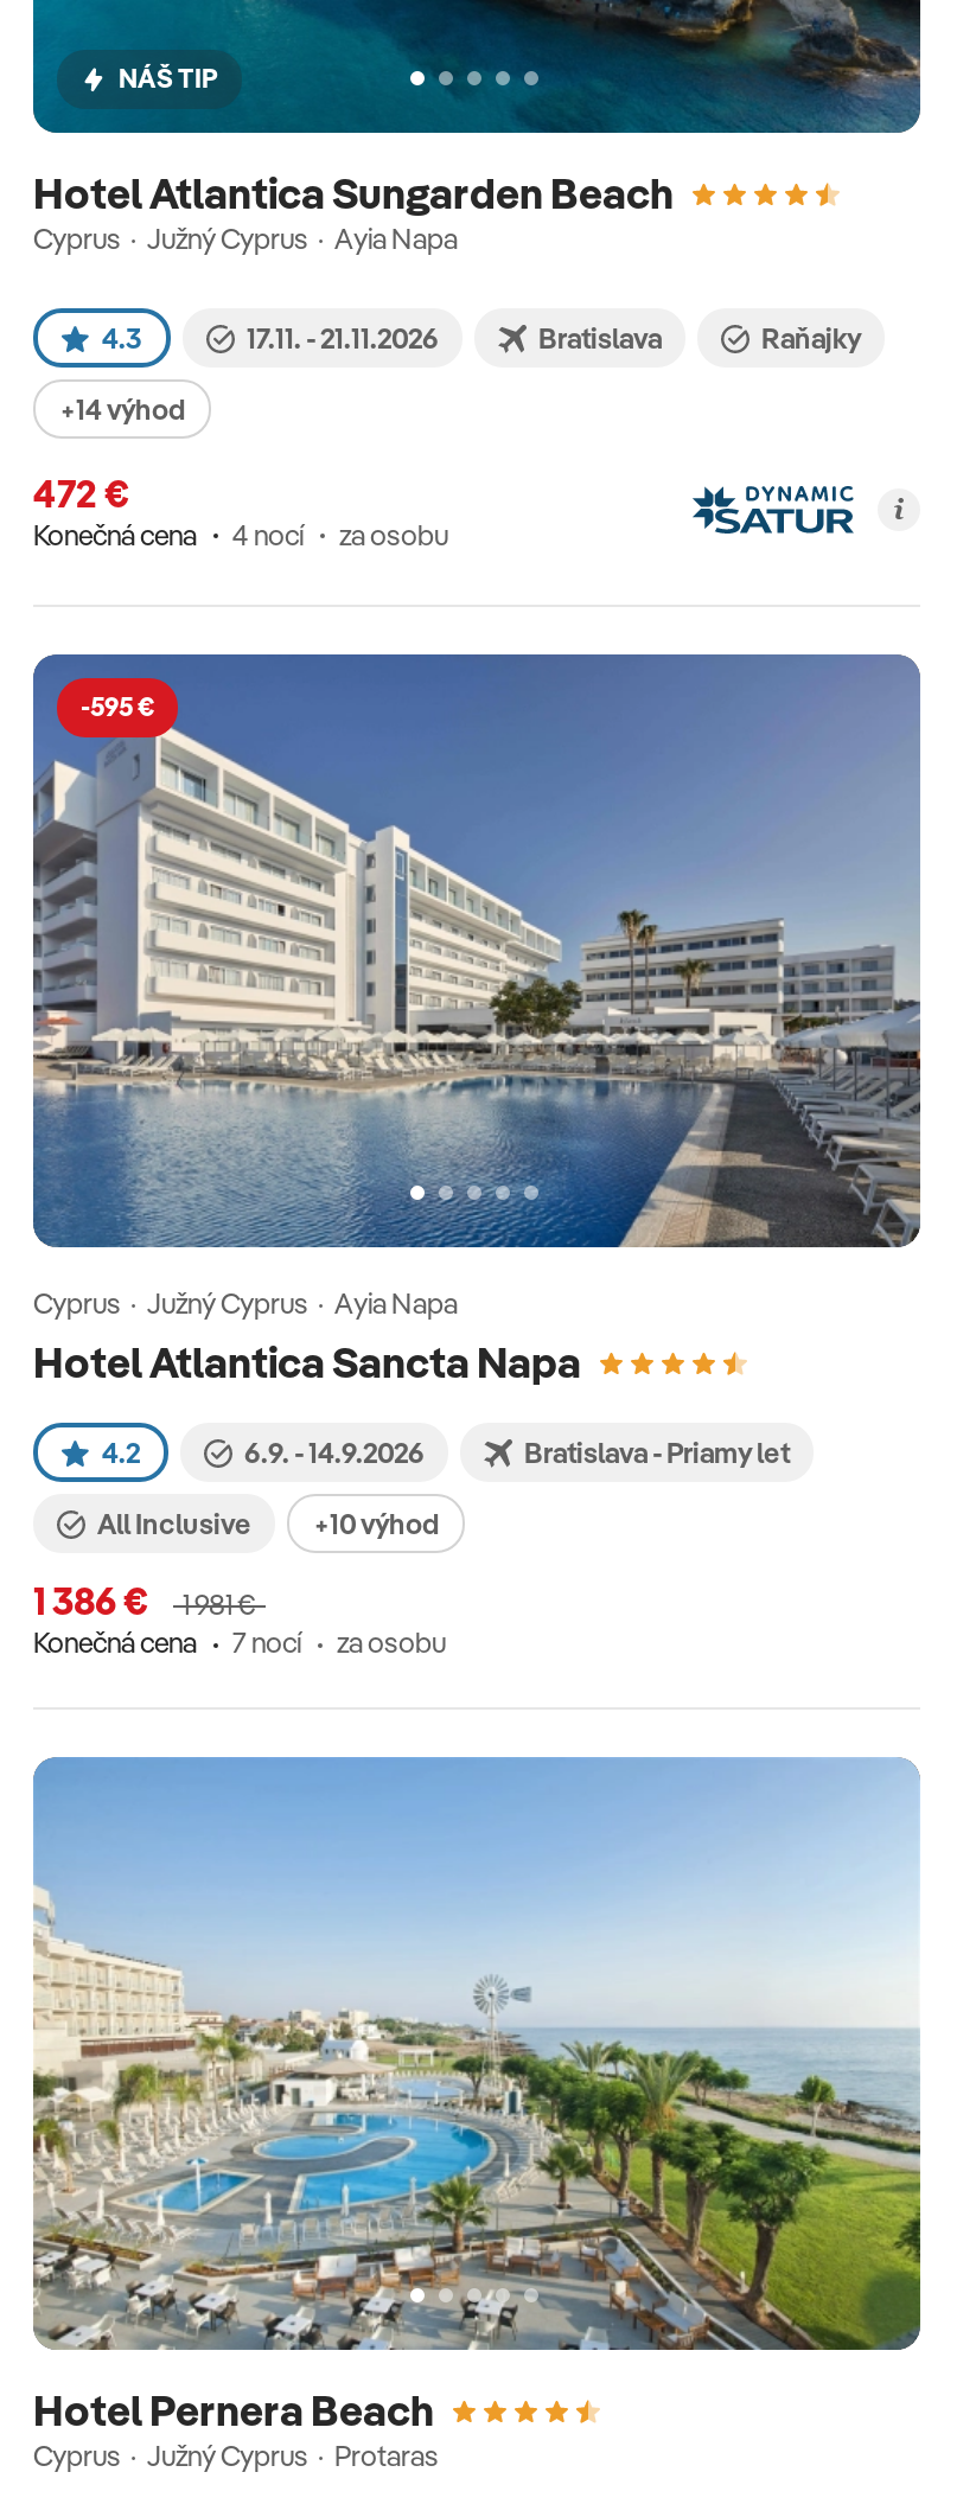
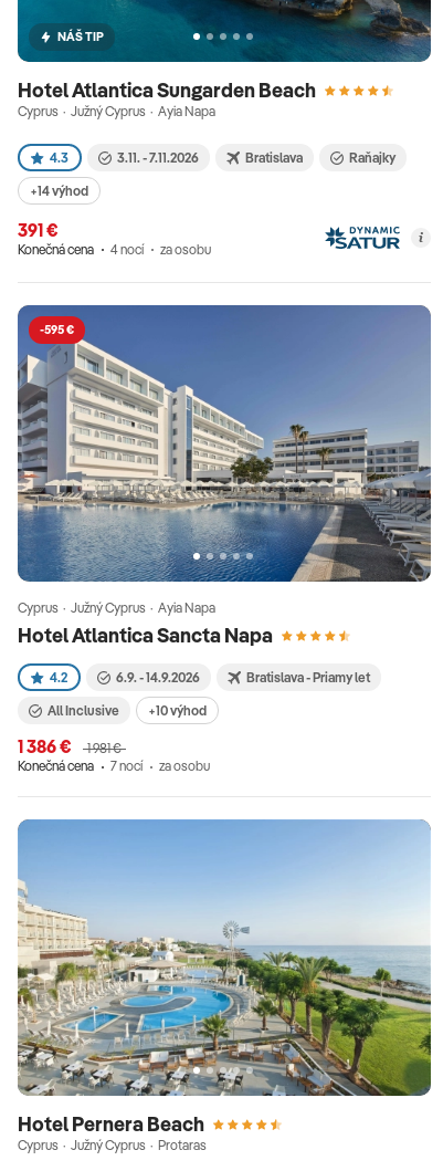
[247,319,439,355] 17.11. - 21.11.2026 -> [117,149,199,166] 3.11. - 7.11.2026
[33,469,128,517] 472 € -> [18,219,57,241] 391 €

